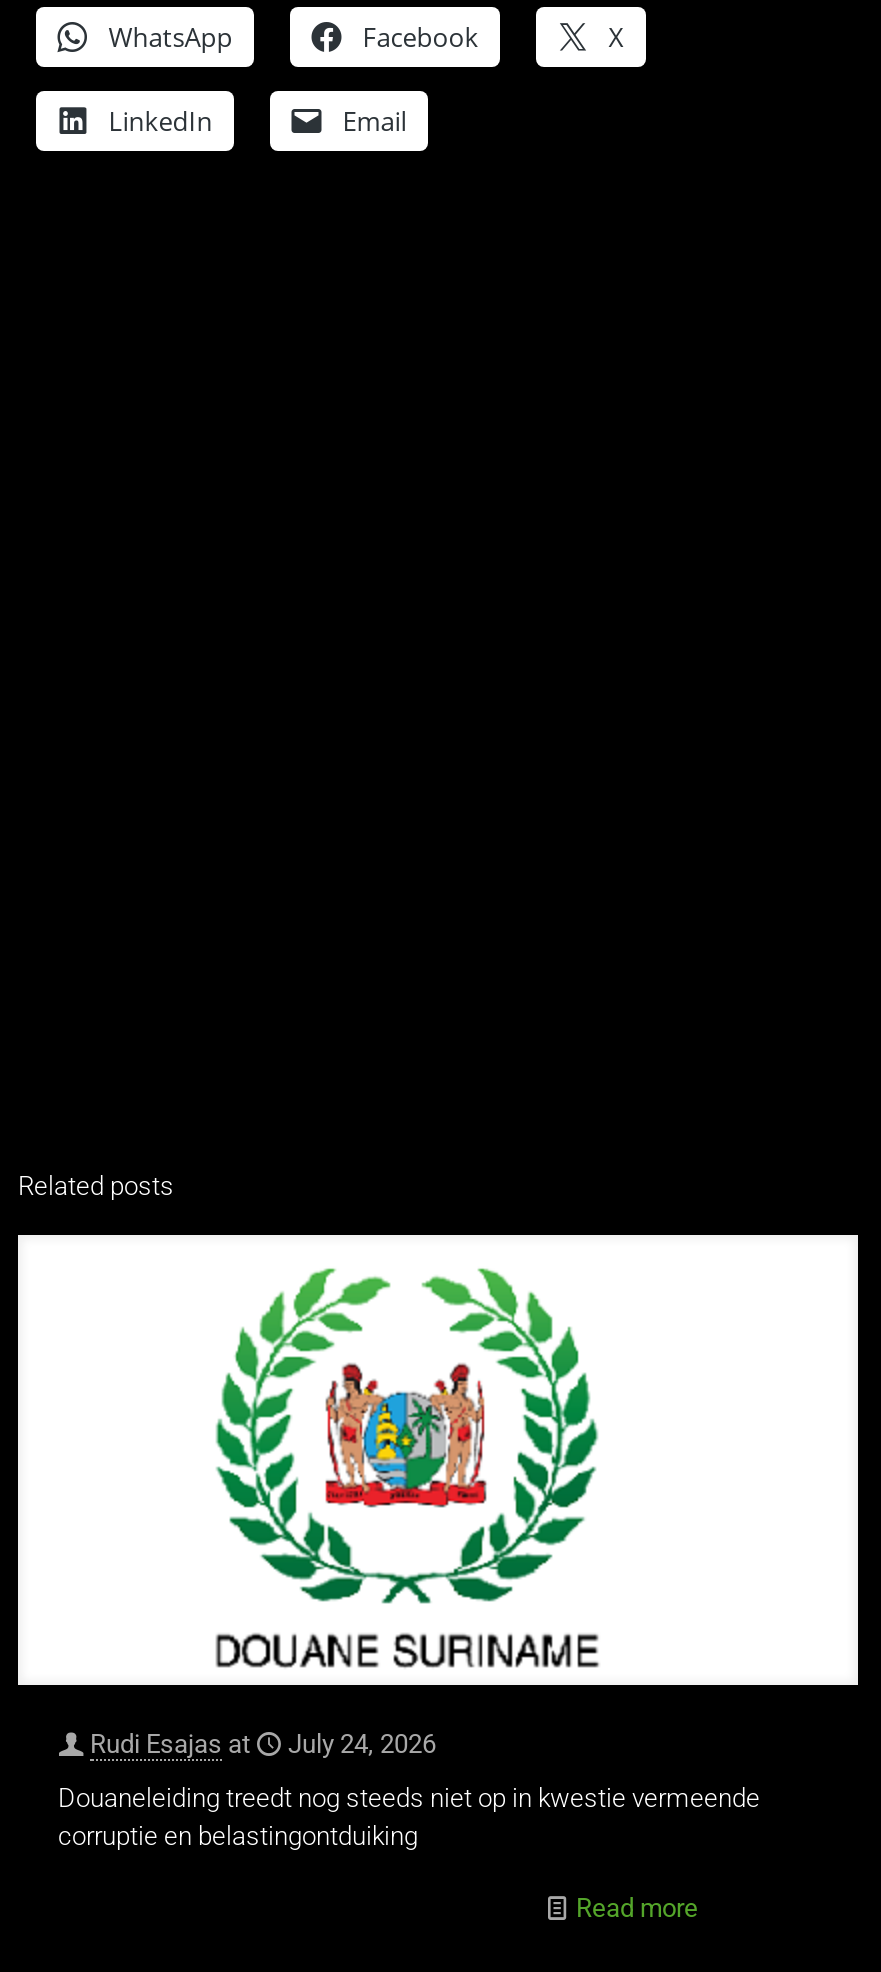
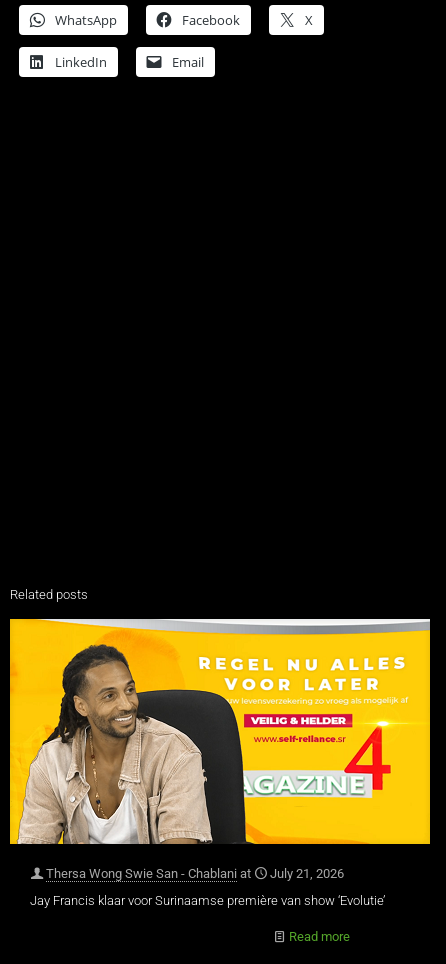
[16,1233,860,1758] [image] | Rudi Esajas at | July 24, 2026 -> [9,618,431,881] [image] | Thersa Wong Swie San - Chablani at | July 21, 2026
[58,1782,760,1850] Douaneleiding treedt nog steeds niet op in kwestie vermeende | corruptie en belastingontduiking -> [30,893,385,908] Jay Francis klaar voor Surinaamse première van show ‘Evolutie’

